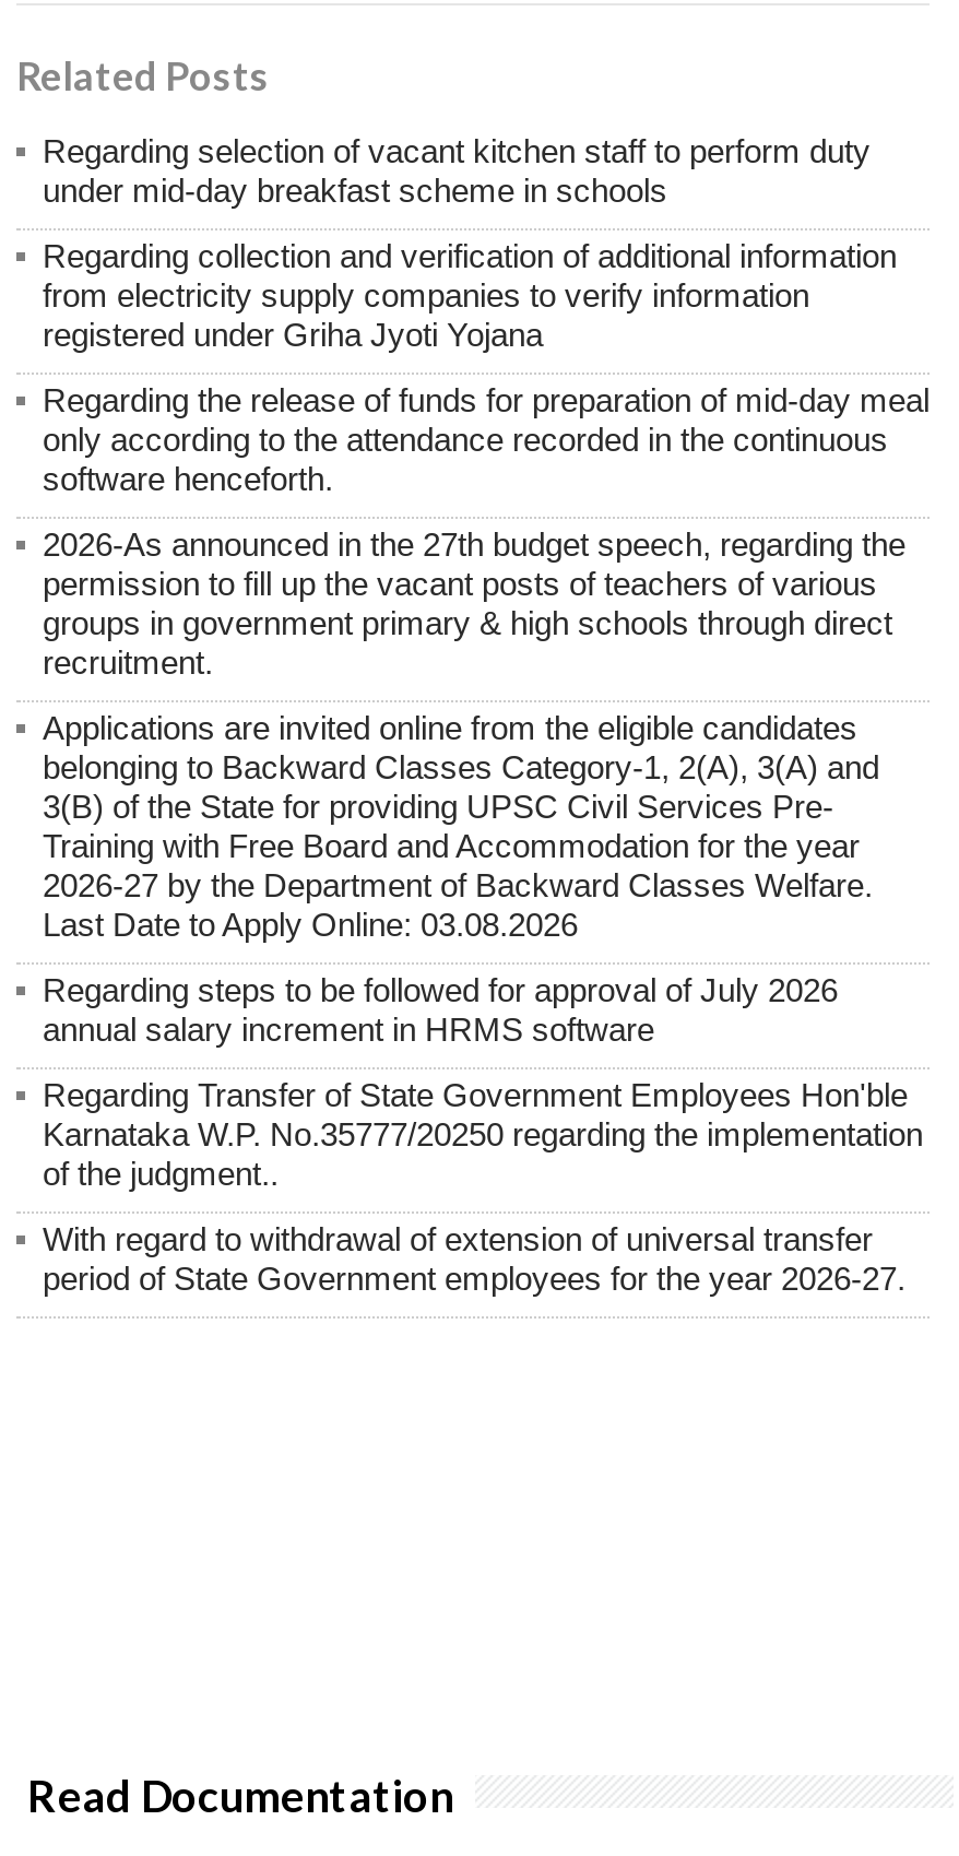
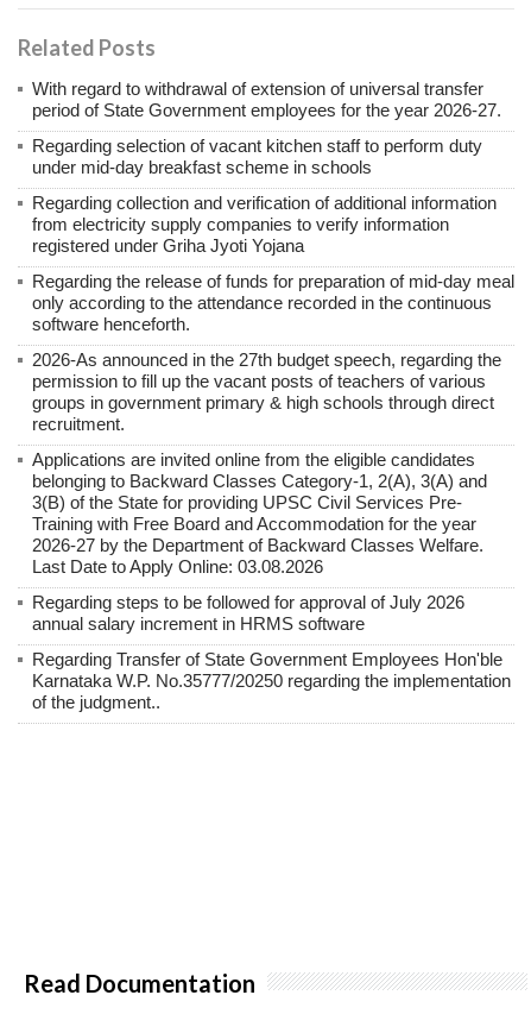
moved [43,132,930,1191] -> [32,135,514,712]: Regarding selection of vacant kitchen staff to perform duty | under mid-day breakfast scheme in schools | Regarding collection and verification of additional information | ... | Karnataka W.P. No.35777/20250 regarding the implementation | of the judgment..
moved [43,1220,905,1296] -> [32,78,501,120]: With regard to withdrawal of extension of universal transfer | period of State Government employees for the year 2026-27.

